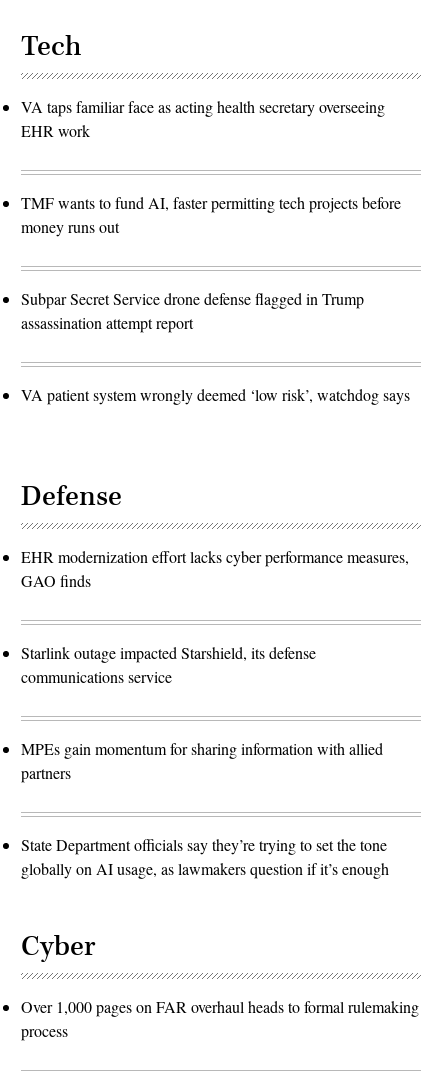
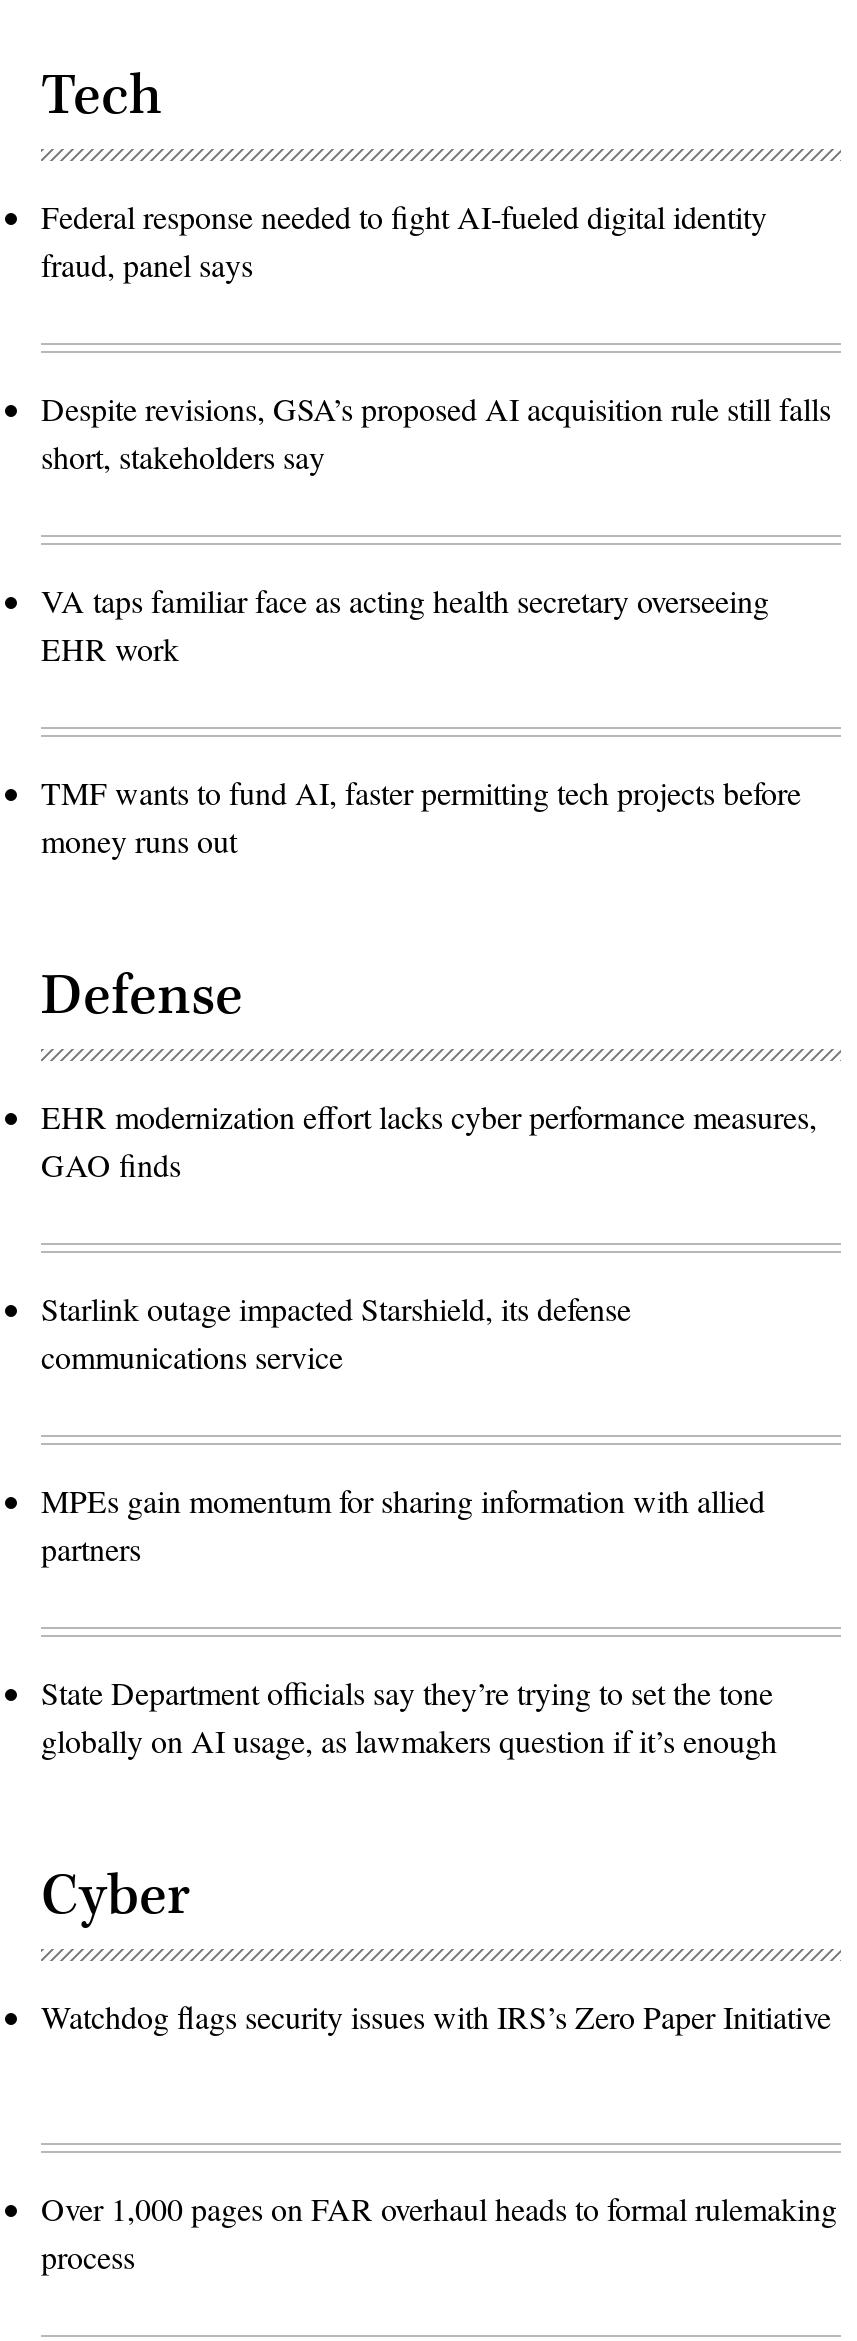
none -> [41,195,831,477] Federal response needed to fight AI-fueled digital identity | fraud, panel says | Despite revisions, GSA’s proposed AI acquisition rule still falls | short, stakeholders say
moved [21,96,401,237] -> [41,579,801,861]: VA taps familiar face as acting health secretary overseeing | EHR work | TMF wants to fund AI, faster permitting tech projects before | money runs out
[21,288,410,405] Subpar Secret Service drone defense flagged in Trump | assassination attempt report | VA patient system wrongly deemed ‘low risk’, watchdog says -> none
none -> [41,1995,831,2037] Watchdog flags security issues with IRS’s Zero Paper Initiative

